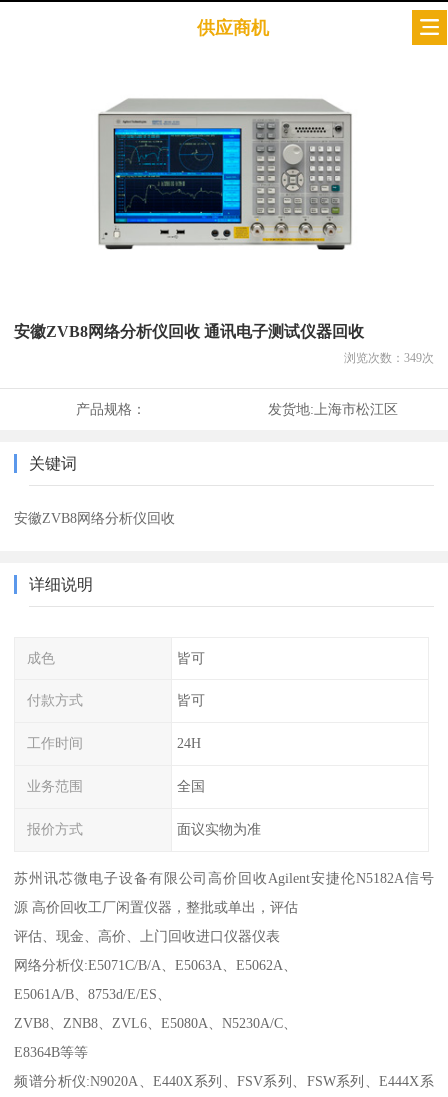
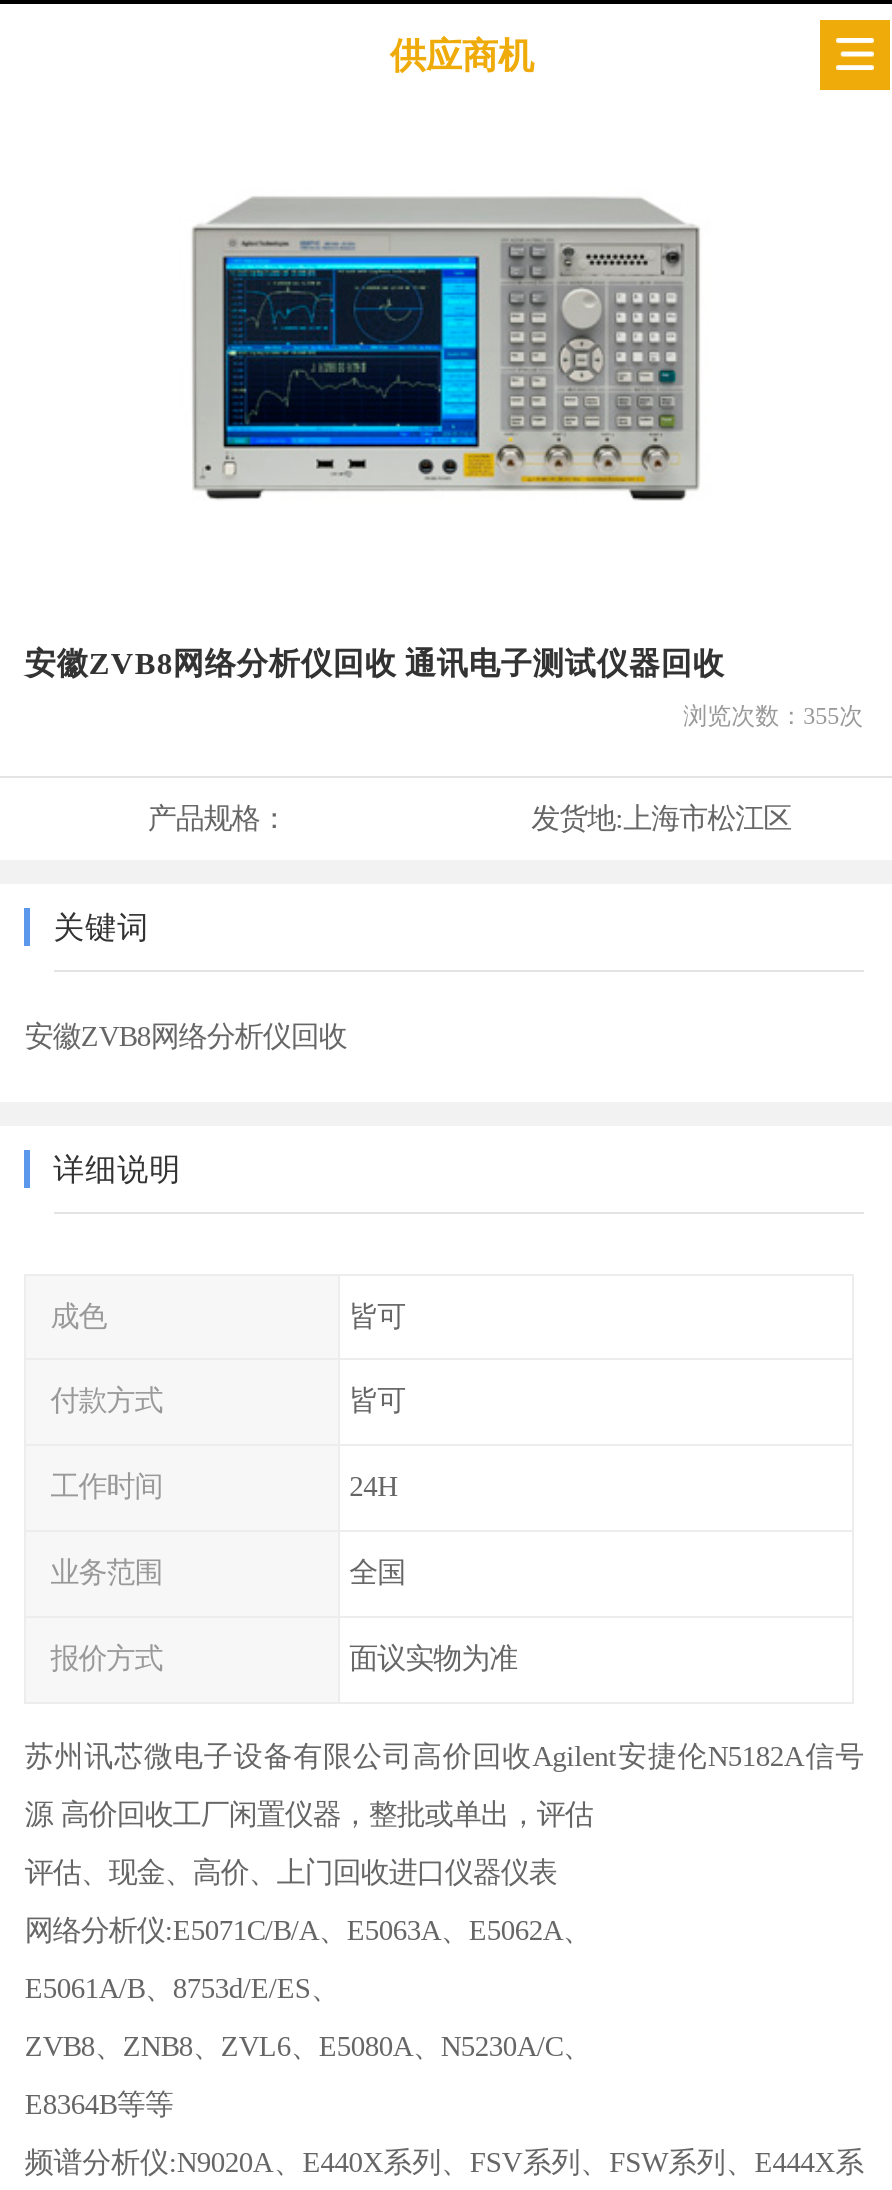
[344,351,434,365] 浏览次数：349次 -> [683,701,863,729] 浏览次数：355次

